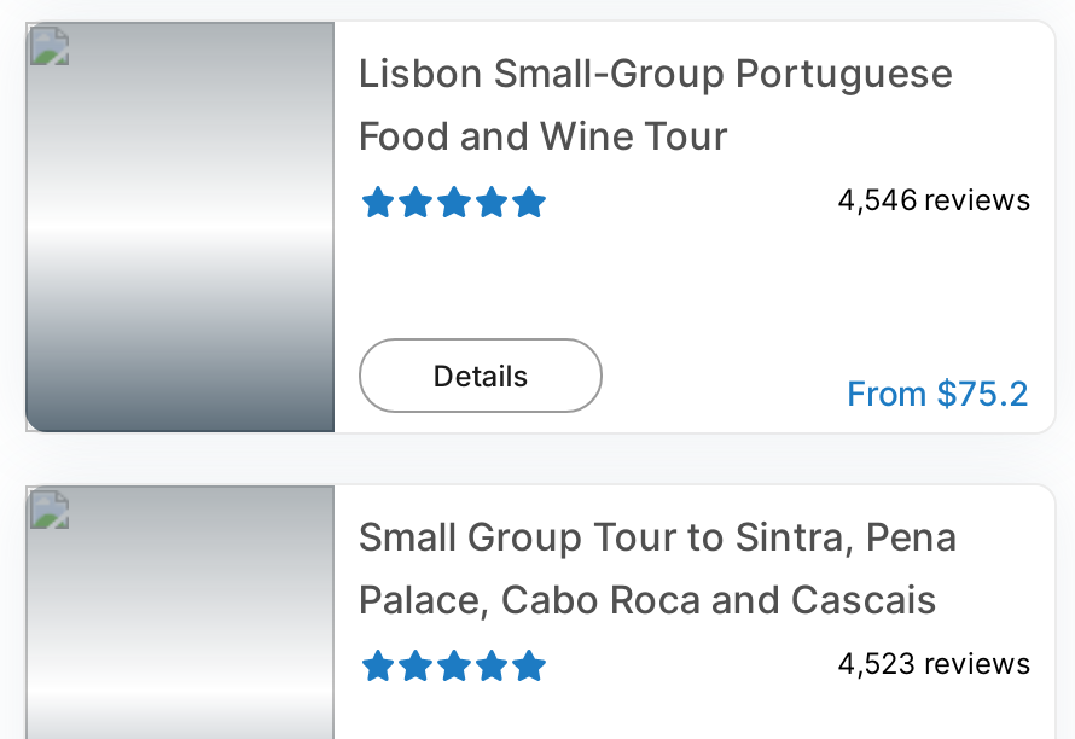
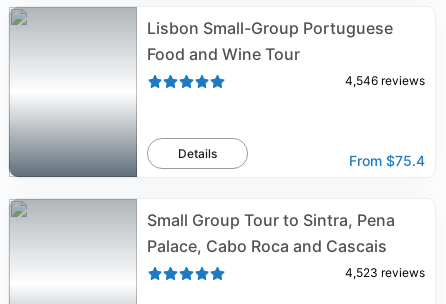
[847,372,1030,413] From $75.2 -> [349,152,425,169] From $75.4

